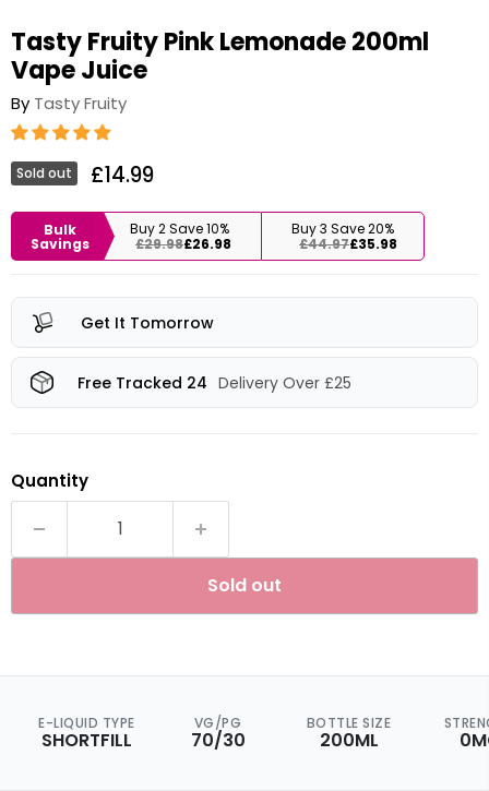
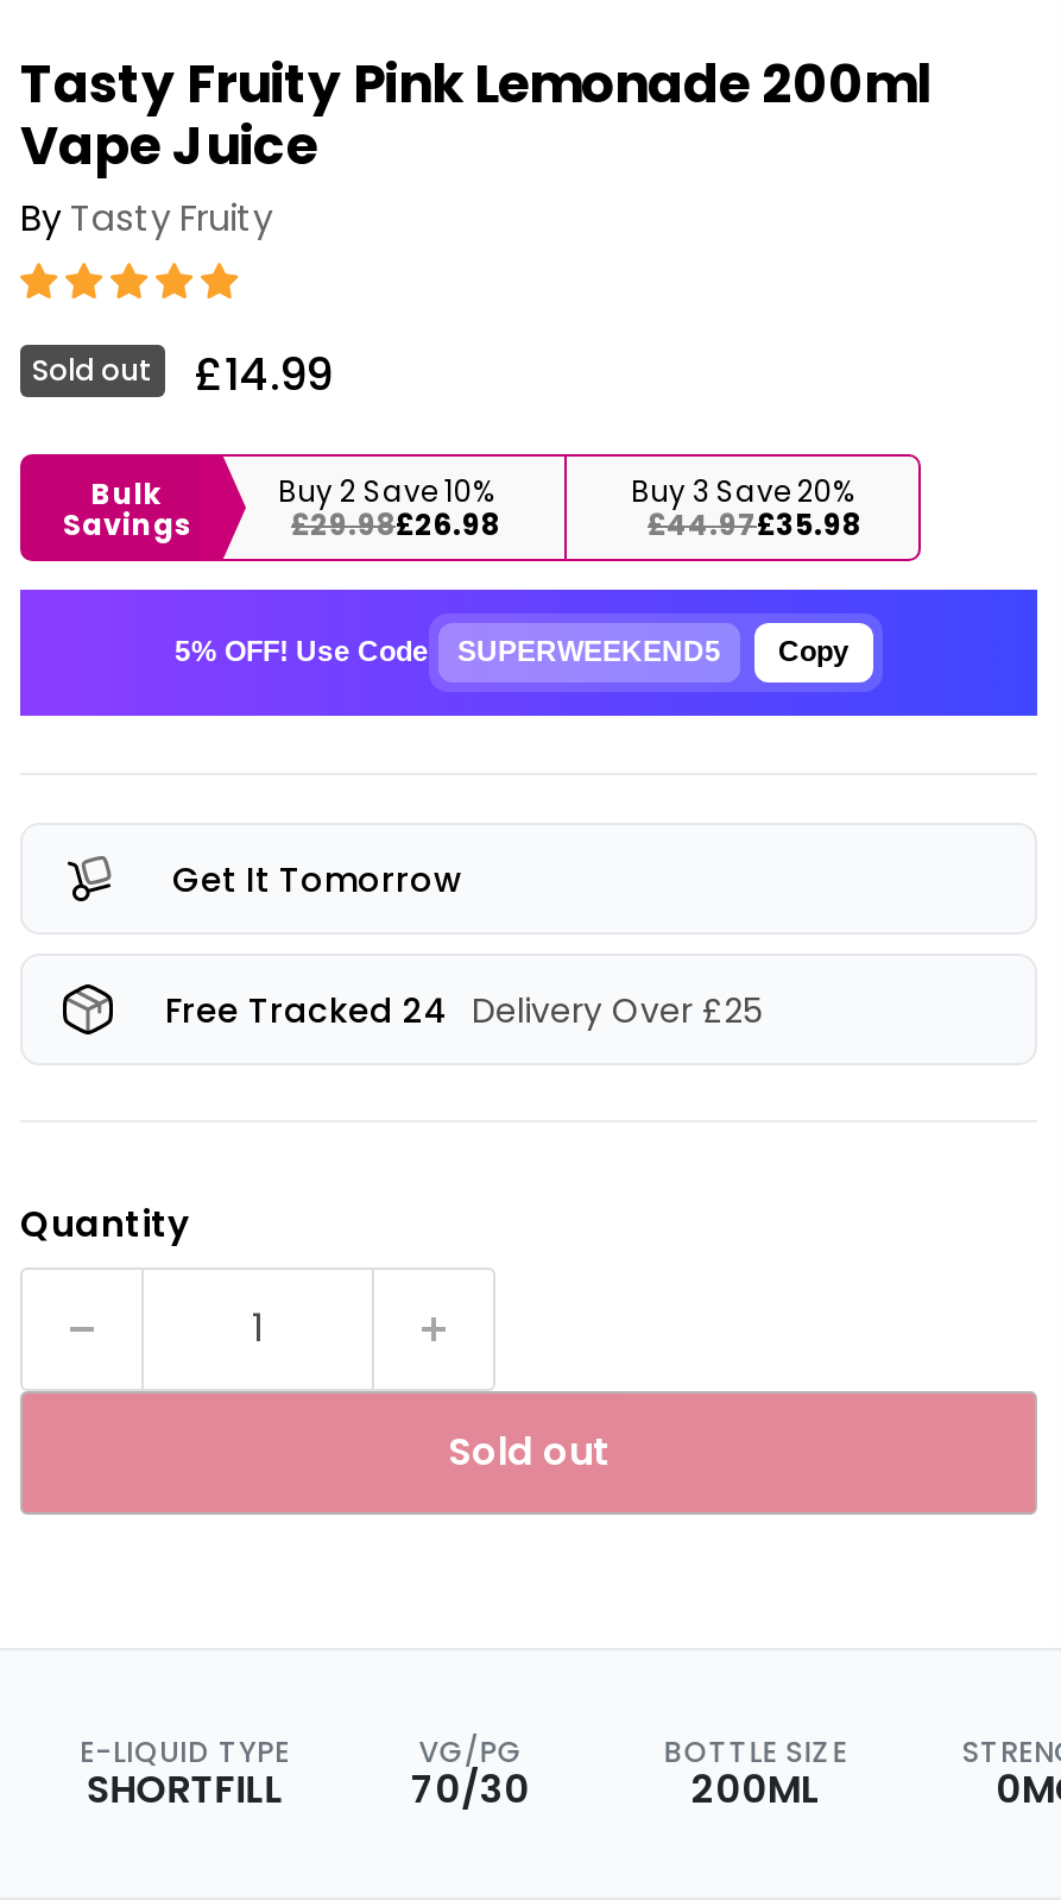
none -> [18,587,1040,718] [image] | 5% OFF! Use Code | SUPERWEEKEND5 | Copy

